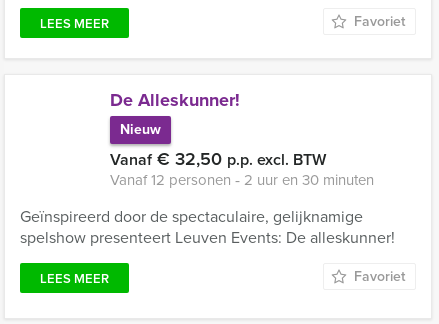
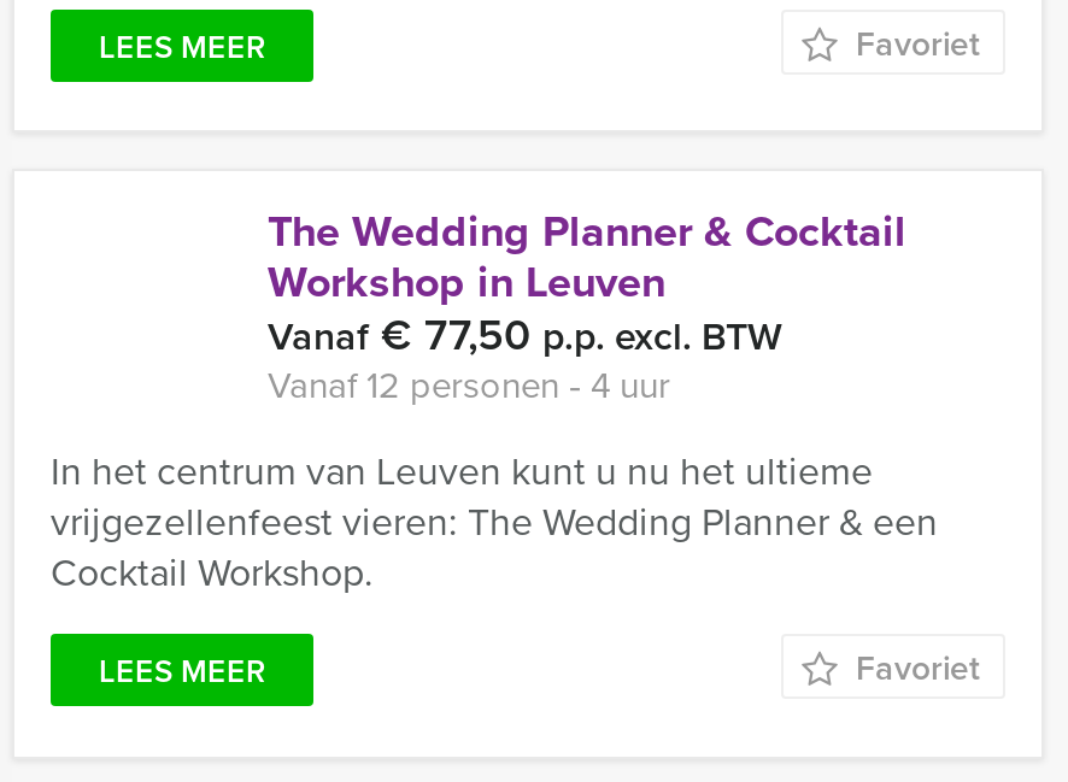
[110,87,374,191] De Alleskunner! | Nieuw | Vanaf € 32,50 p.p. excl. BTW | Vanaf 12 personen ‐ 2 uur en 30 minuten -> [268,200,906,410] The Wedding Planner & Cocktail | Workshop in Leuven | Vanaf € 77,50 p.p. excl. BTW | Vanaf 12 personen ‐ 4 uur
[20,205,395,249] Geïnspireerd door de spectaculaire, gelijknamige | spelshow presenteert Leuven Events: De alleskunner! -> [51,443,938,598] In het centrum van Leuven kunt u nu het ultieme | vrijgezellenfeest vieren: The Wedding Planner & een | Cocktail Workshop.

